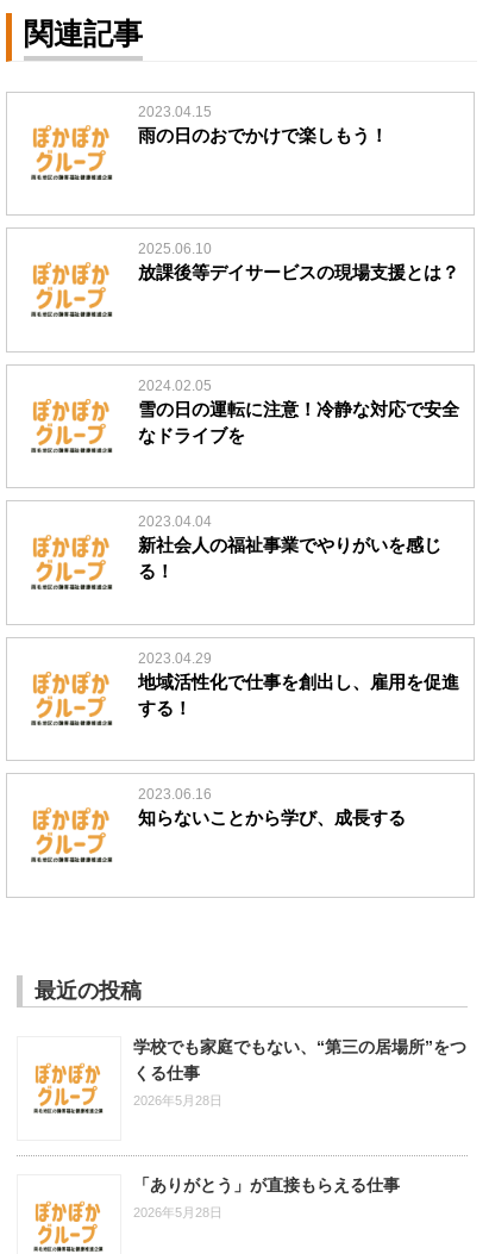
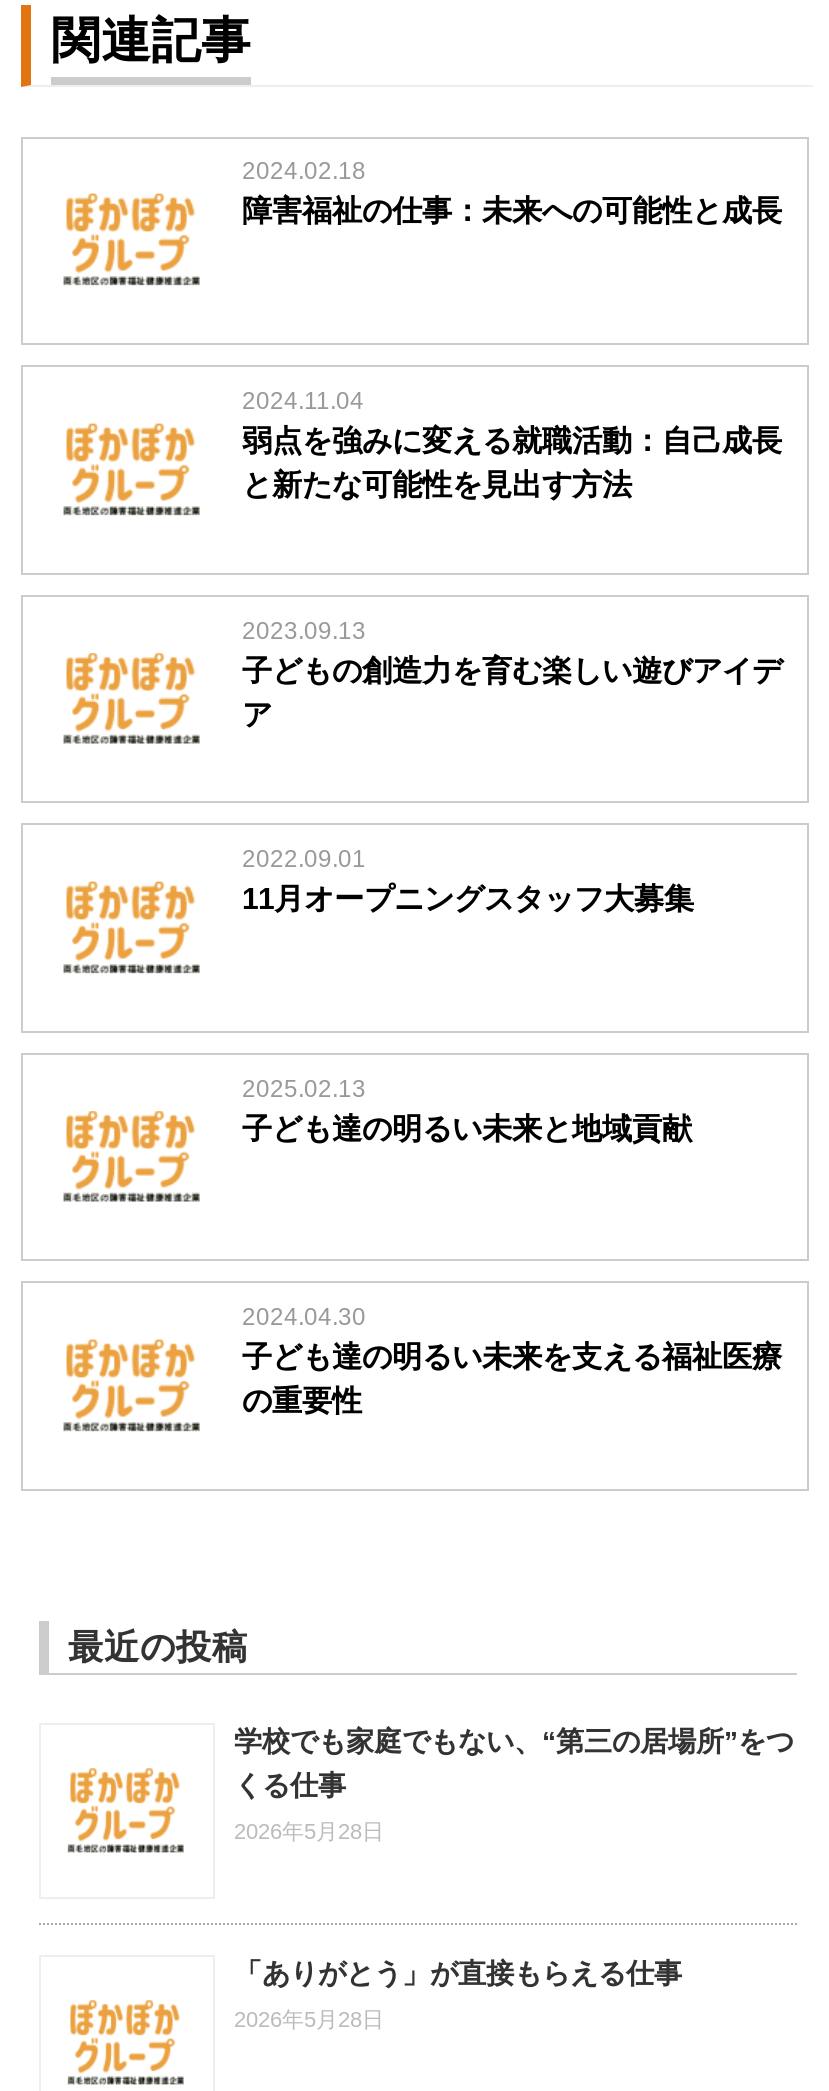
[137,104,387,146] 2023.04.15 | 雨の日のおでかけで楽しもう！ -> [242,158,782,228] 2024.02.18 | 障害福祉の仕事：未来への可能性と成長
[137,241,459,282] 2025.06.10 | 放課後等デイサービスの現場支援とは？ -> [242,387,782,501] 2024.11.04 | 弱点を強みに変える就職活動：自己成長 | と新たな可能性を見出す方法
[137,377,459,445] 2024.02.05 | 雪の日の運転に注意！冷静な対応で安全 | なドライブを -> [242,616,782,730] 2023.09.13 | 子どもの創造力を育む楽しい遊びアイデ | ア
[137,513,441,581] 2023.04.04 | 新社会人の福祉事業でやりがいを感じ | る！ -> [242,845,694,915] 2022.09.01 | 11月オープニングスタッフ大募集
[137,650,459,718] 2023.04.29 | 地域活性化で仕事を創出し、雇用を促進 | する！ -> [242,1074,692,1144] 2025.02.13 | 子ども達の明るい未来と地域貢献
[137,786,405,828] 2023.06.16 | 知らないことから学び、成長する -> [242,1304,782,1418] 2024.04.30 | 子ども達の明るい未来を支える福祉医療 | の重要性

